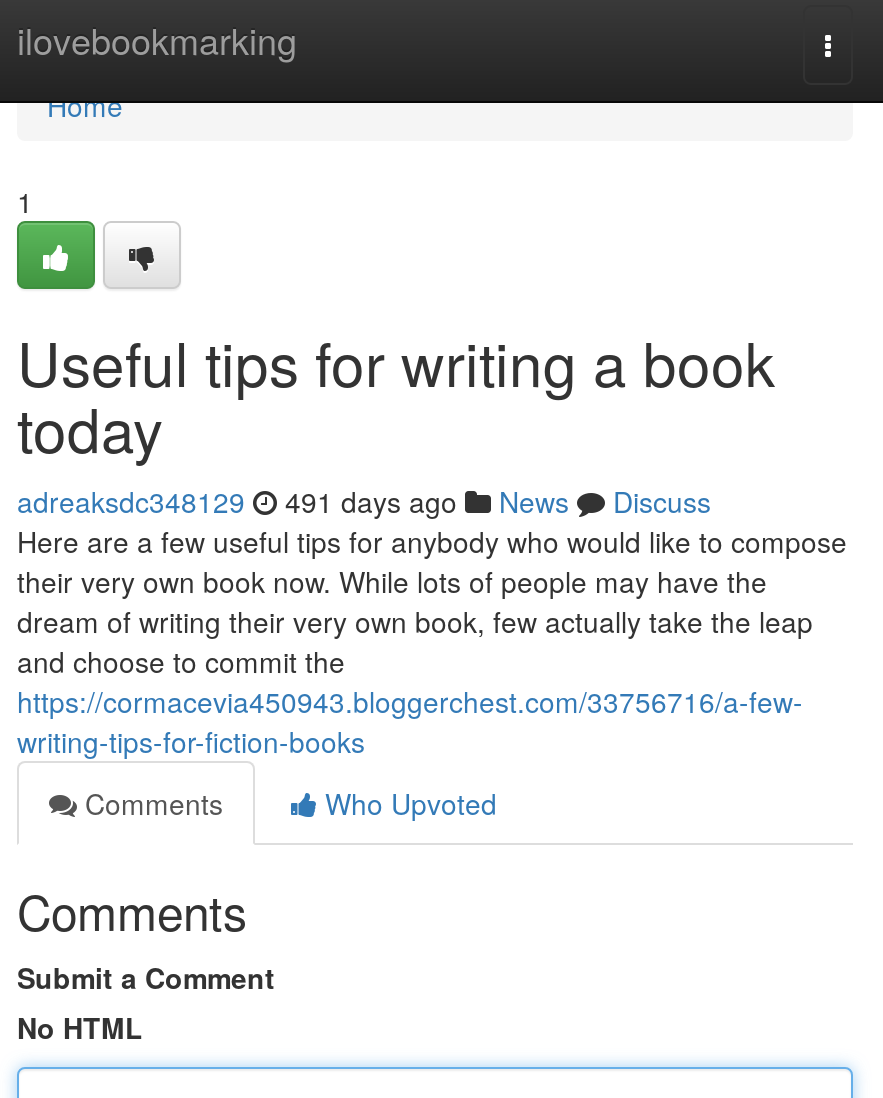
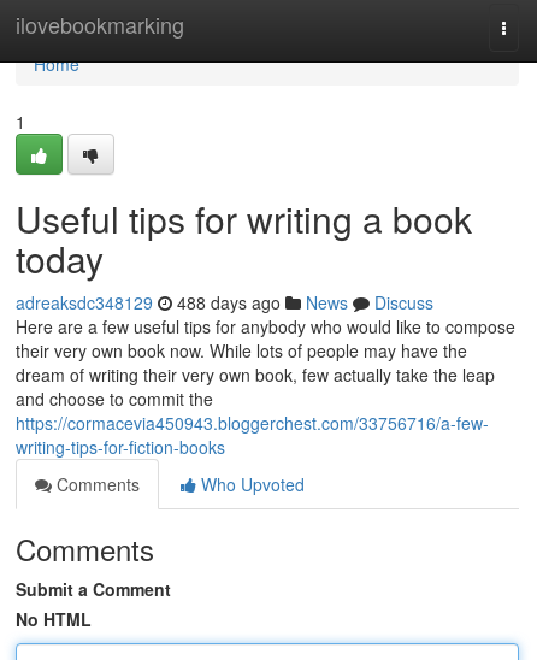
[17,481,711,521] adreaksdc348129 491 days ago News Discuss -> [16,290,433,314] adreaksdc348129 488 days ago News Discuss

